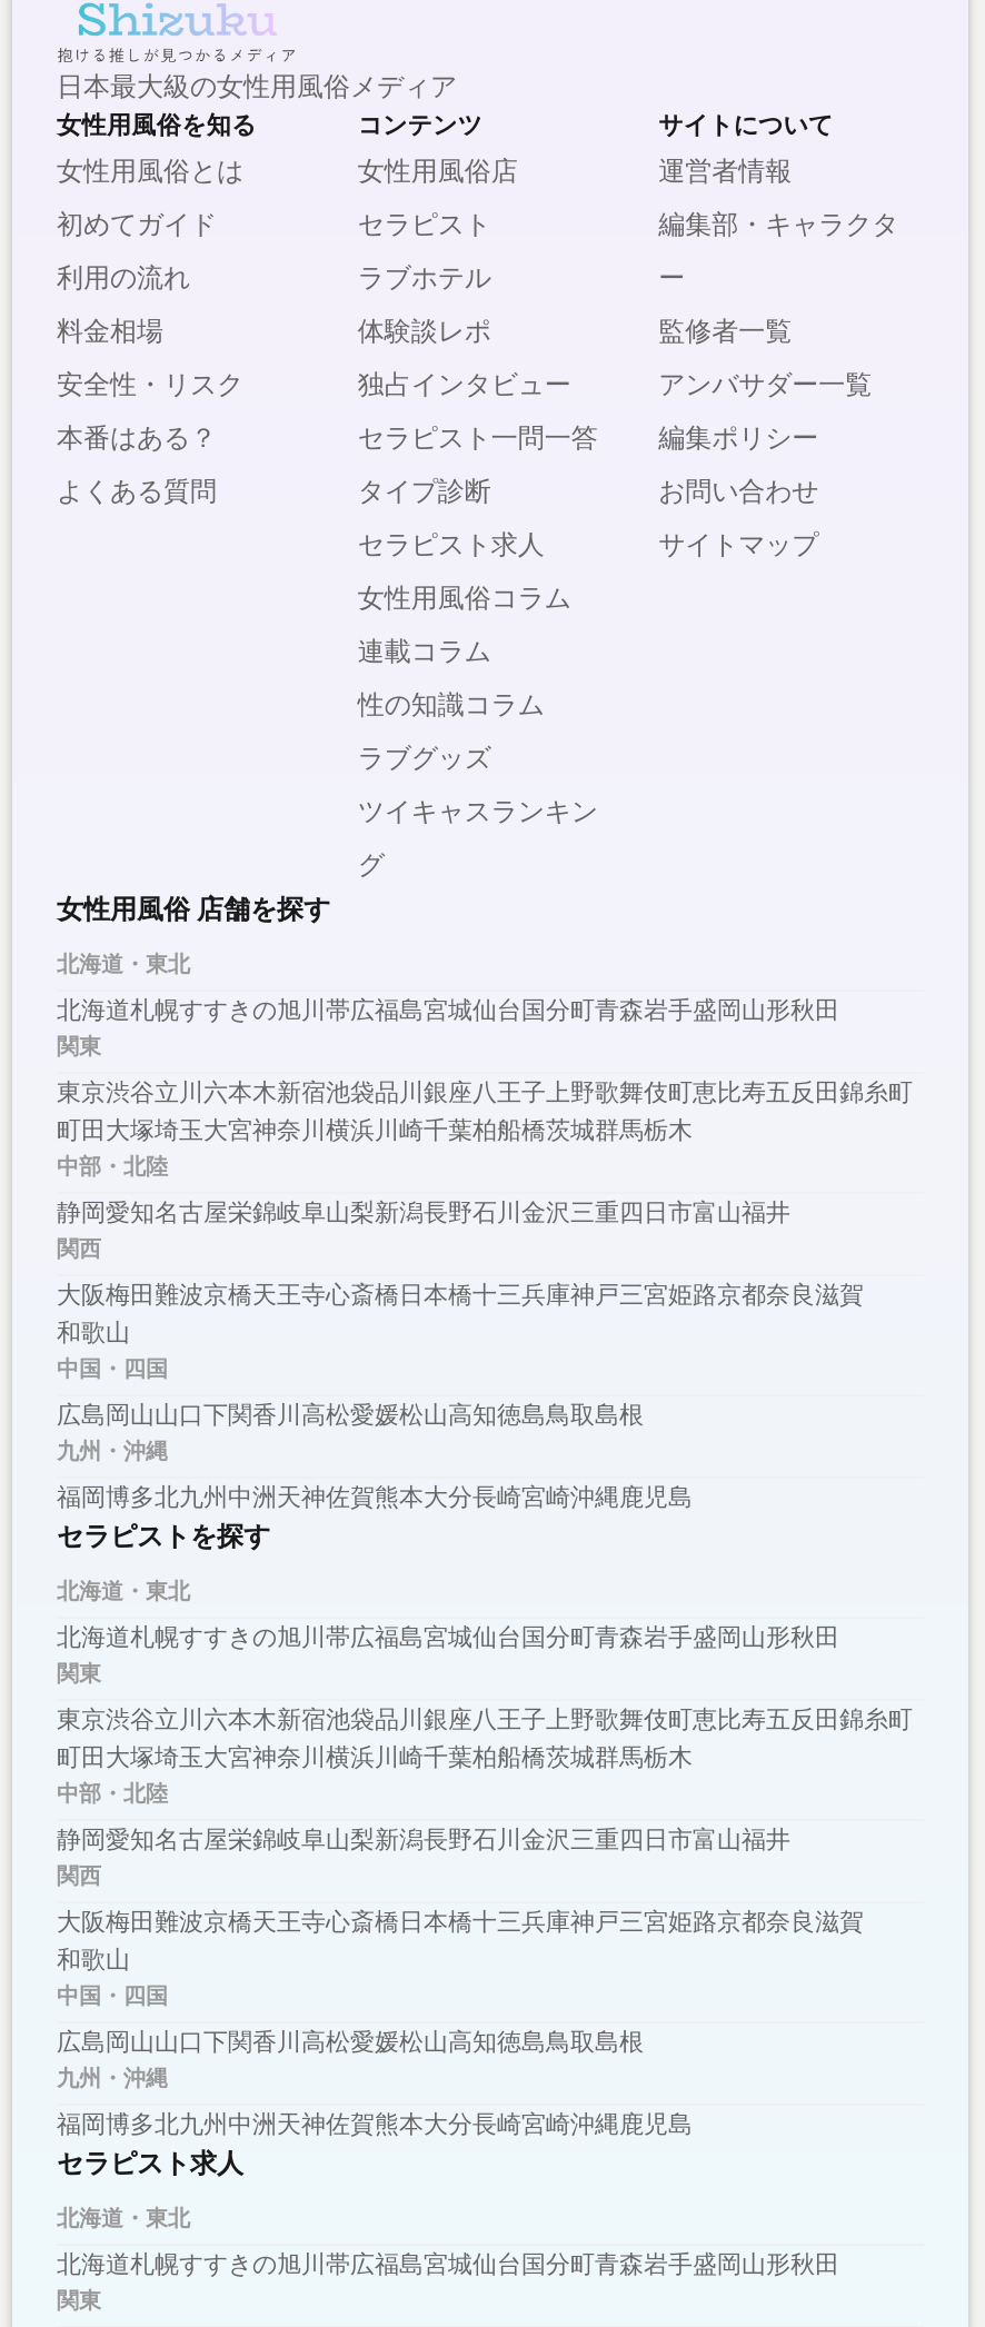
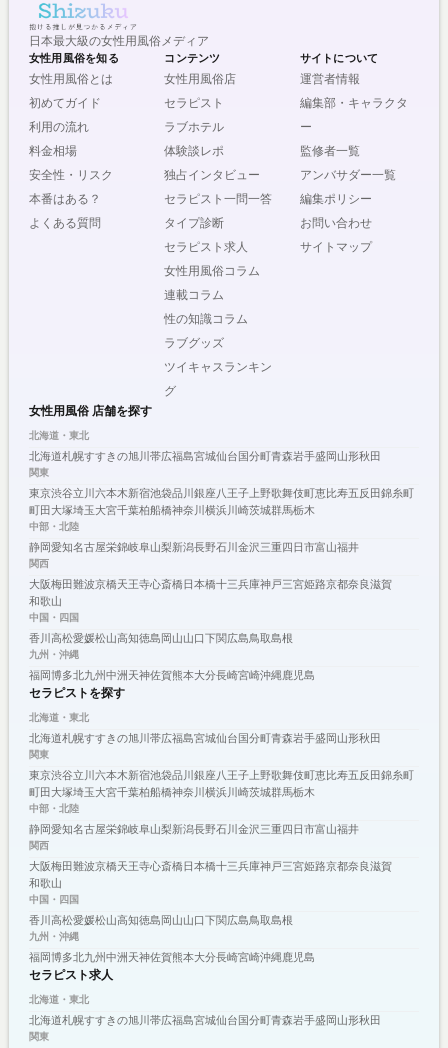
[57,1115,693,1146] 町田大塚埼玉大宮神奈川横浜川崎千葉柏船橋茨城群馬栃木 -> [29,503,315,517] 町田大塚埼玉大宮千葉柏船橋神奈川横浜川崎茨城群馬栃木
[57,1400,644,1431] 広島岡山山口下関香川高松愛媛松山高知徳島鳥取島根 -> [29,631,293,645] 香川高松愛媛松山高知徳島岡山山口下関広島鳥取島根
[57,1742,693,1773] 町田大塚埼玉大宮神奈川横浜川崎千葉柏船橋茨城群馬栃木 -> [29,785,315,799] 町田大塚埼玉大宮千葉柏船橋神奈川横浜川崎茨城群馬栃木
[57,2027,644,2058] 広島岡山山口下関香川高松愛媛松山高知徳島鳥取島根 -> [29,913,293,927] 香川高松愛媛松山高知徳島岡山山口下関広島鳥取島根

